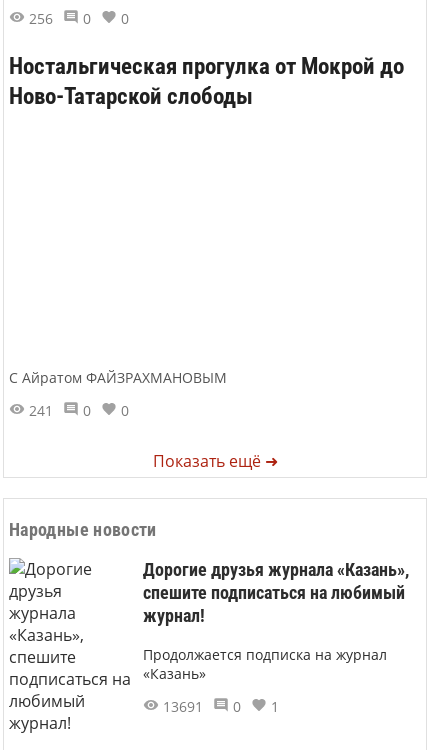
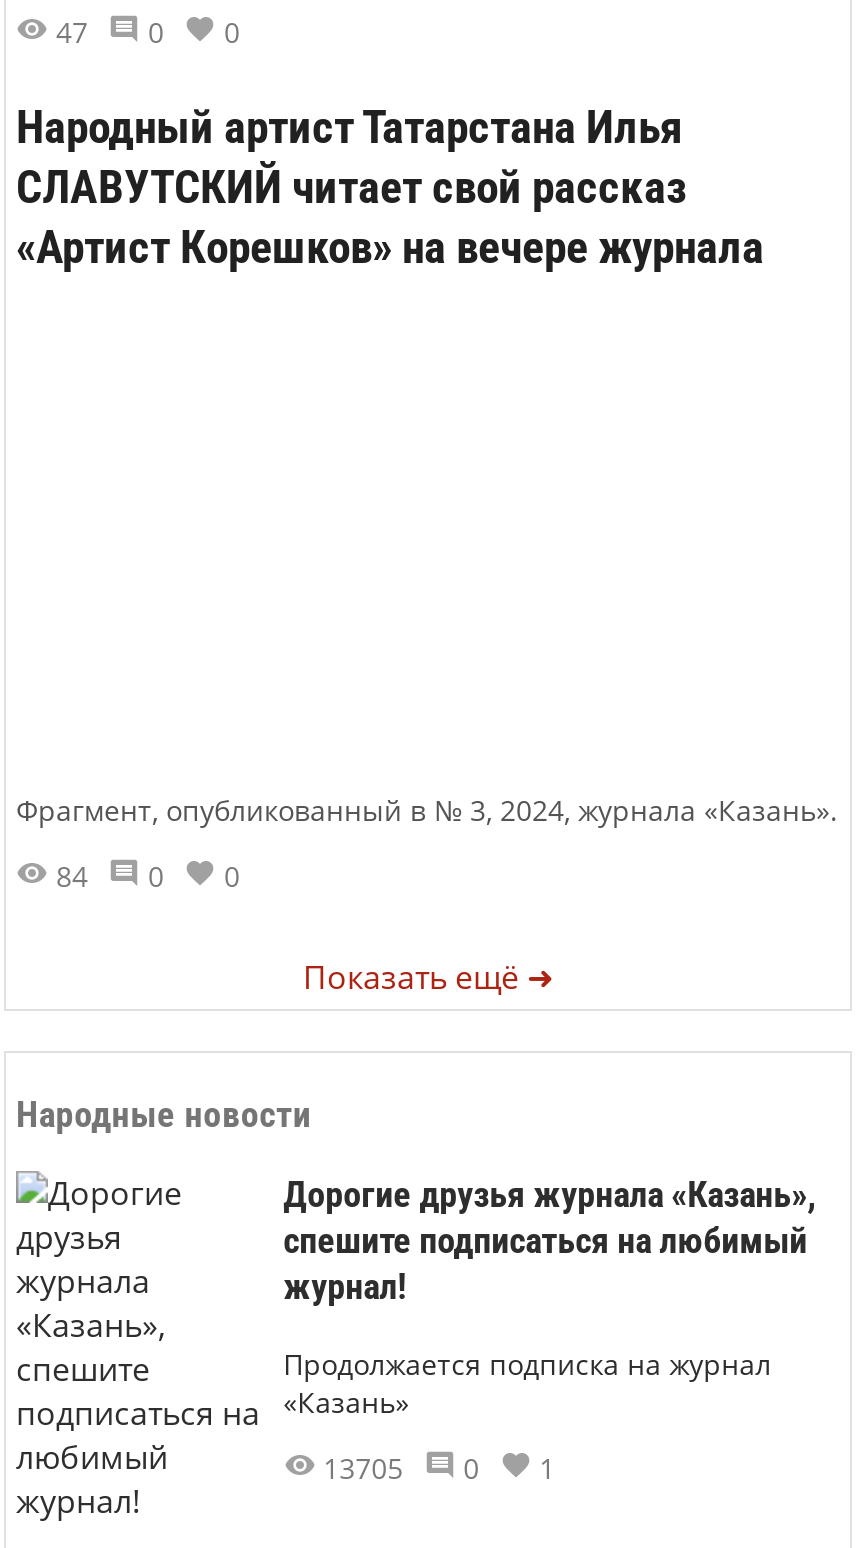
[29,9,129,28] 256 0 0 -> [56,12,240,50] 47 0 0
[9,52,404,110] Ностальгическая прогулка от Мокрой до | Ново-Татарской слободы -> [16,99,764,275] Народный артист Татарстана Илья | СЛАВУТСКИЙ читает свой рассказ | «Артист Корешков» на вечере журнала
[9,368,227,387] С Айратом ФАЙЗРАХМАНОВЫМ -> [16,791,838,829] Фрагмент, опубликованный в № 3, 2024, журнала «Казань».
[29,401,129,420] 241 0 0 -> [56,857,240,895] 84 0 0
[163,697,279,716] 13691 0 1 -> [323,1449,555,1487] 13705 0 1

